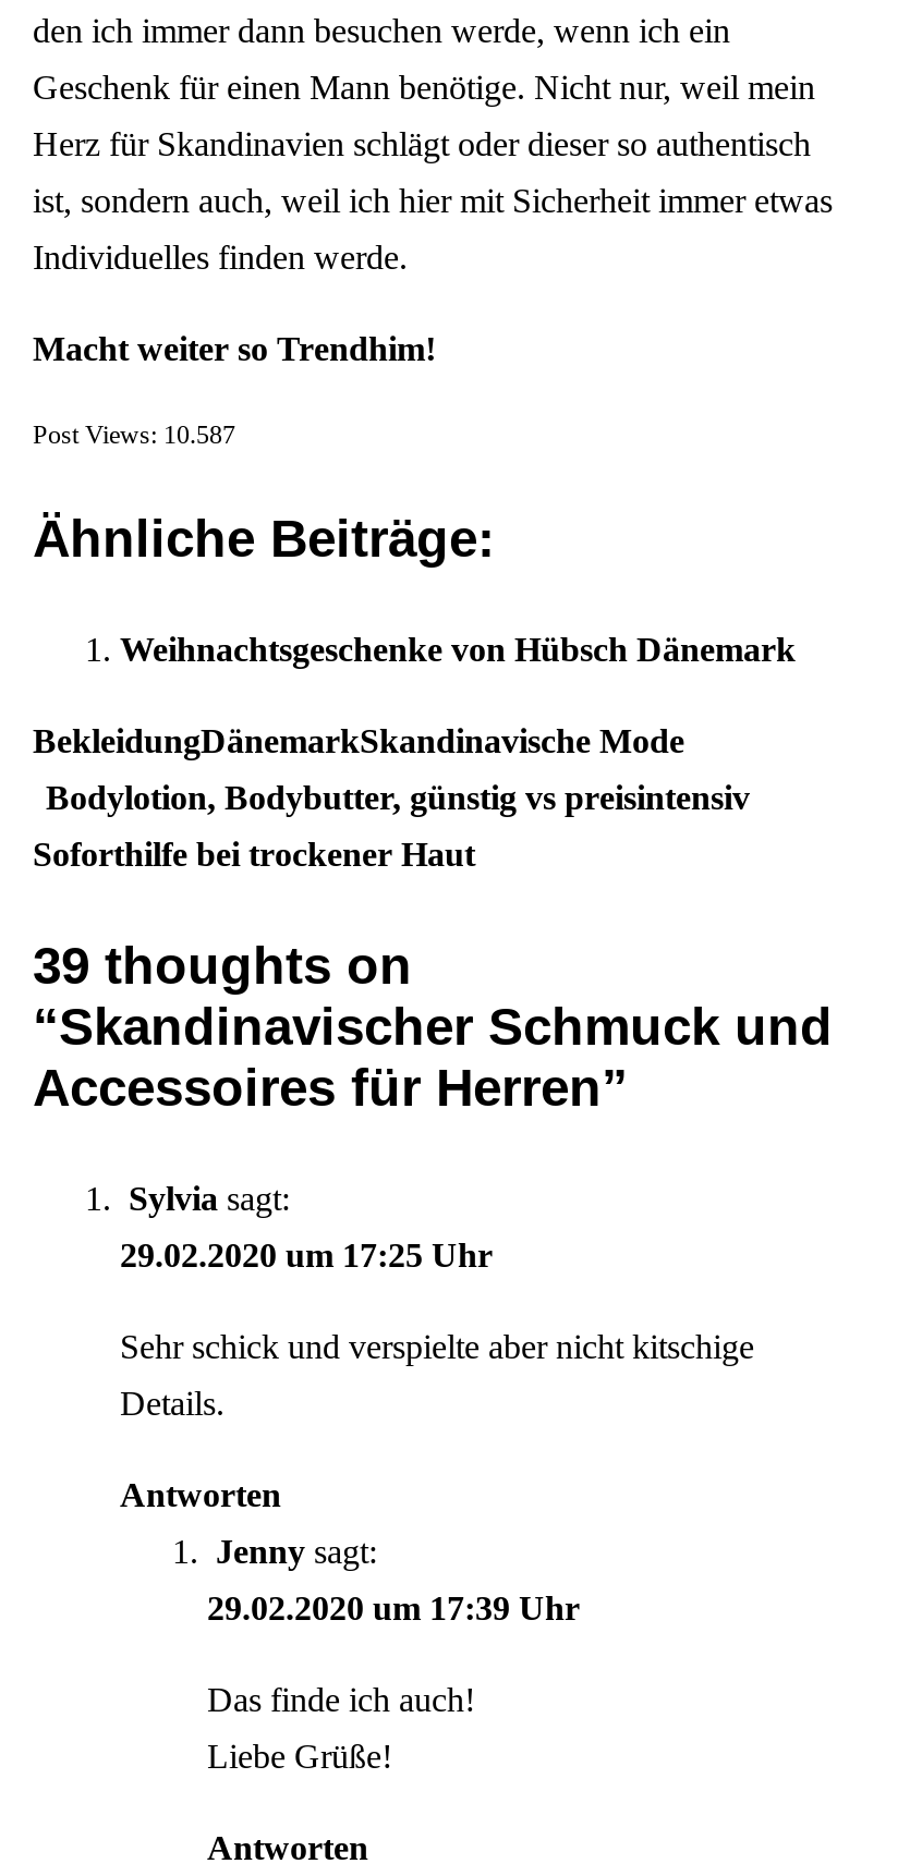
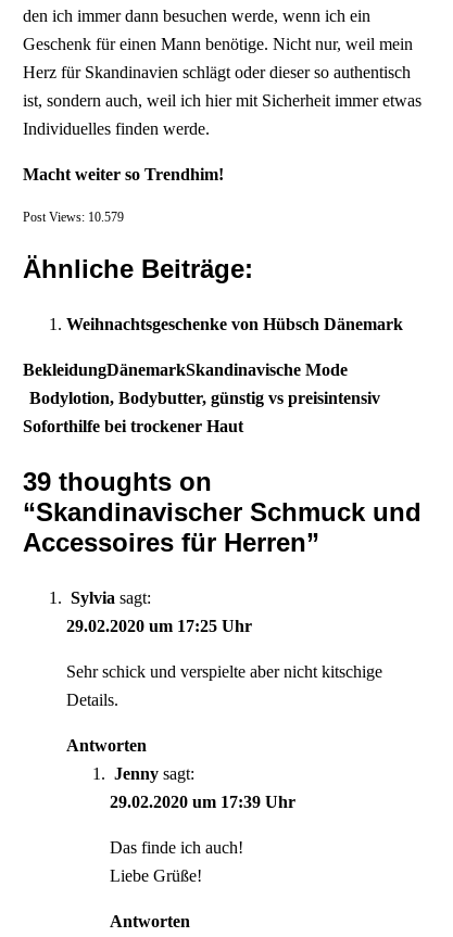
[33,419,235,450] Post Views: 10.587 -> [23,209,124,225] Post Views: 10.579

